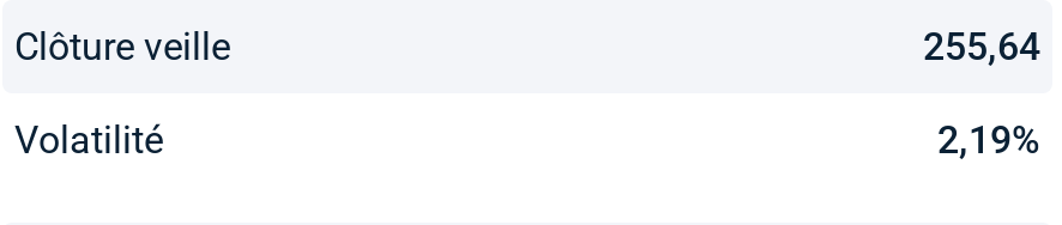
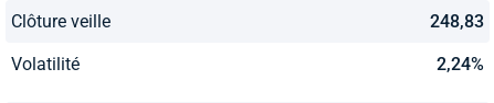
[923,25,1040,70] 255,64 -> [430,11,484,32] 248,83
[937,118,1040,163] 2,19% -> [437,54,484,75] 2,24%

